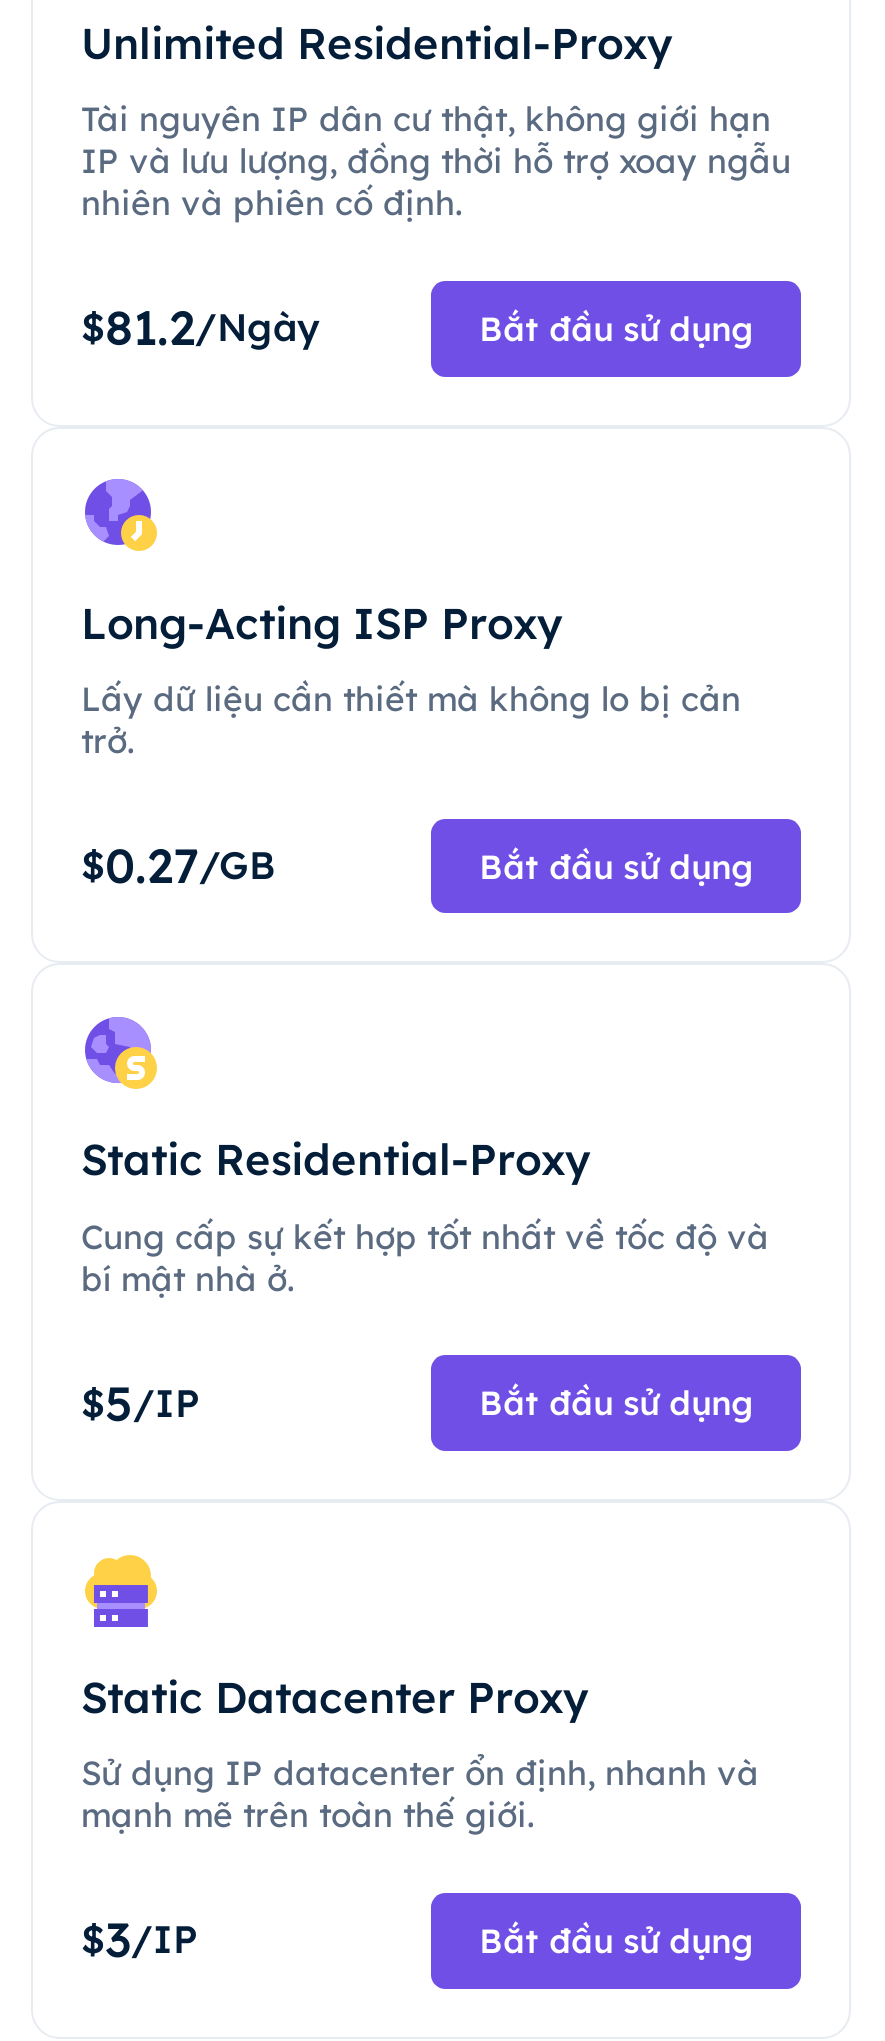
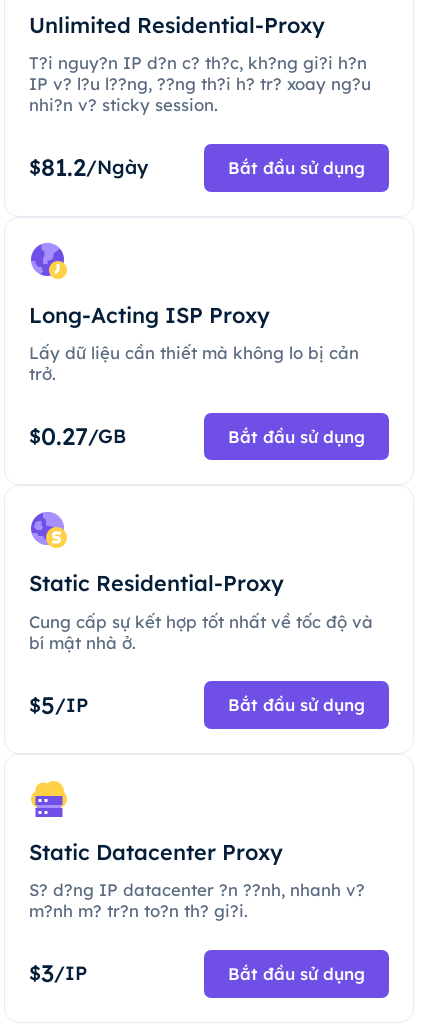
[81,97,791,223] Tài nguyên IP dân cư thật, không giới hạn | IP và lưu lượng, đồng thời hỗ trợ xoay ngẫu | nhiên và phiên cố định. -> [29,52,371,115] T?i nguy?n IP d?n c? th?c, kh?ng gi?i h?n | IP v? l?u l??ng, ??ng th?i h? tr? xoay ng?u | nhi?n v? sticky session.
[81,1751,759,1835] Sử dụng IP datacenter ổn định, nhanh và | mạnh mẽ trên toàn thế giới. -> [29,879,365,921] S? d?ng IP datacenter ?n ??nh, nhanh v? | m?nh m? tr?n to?n th? gi?i.

